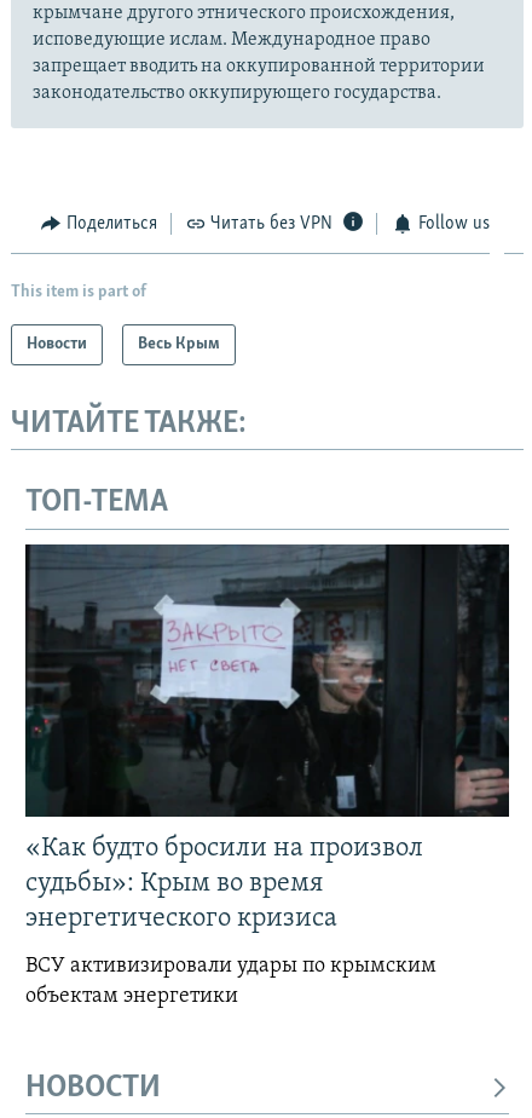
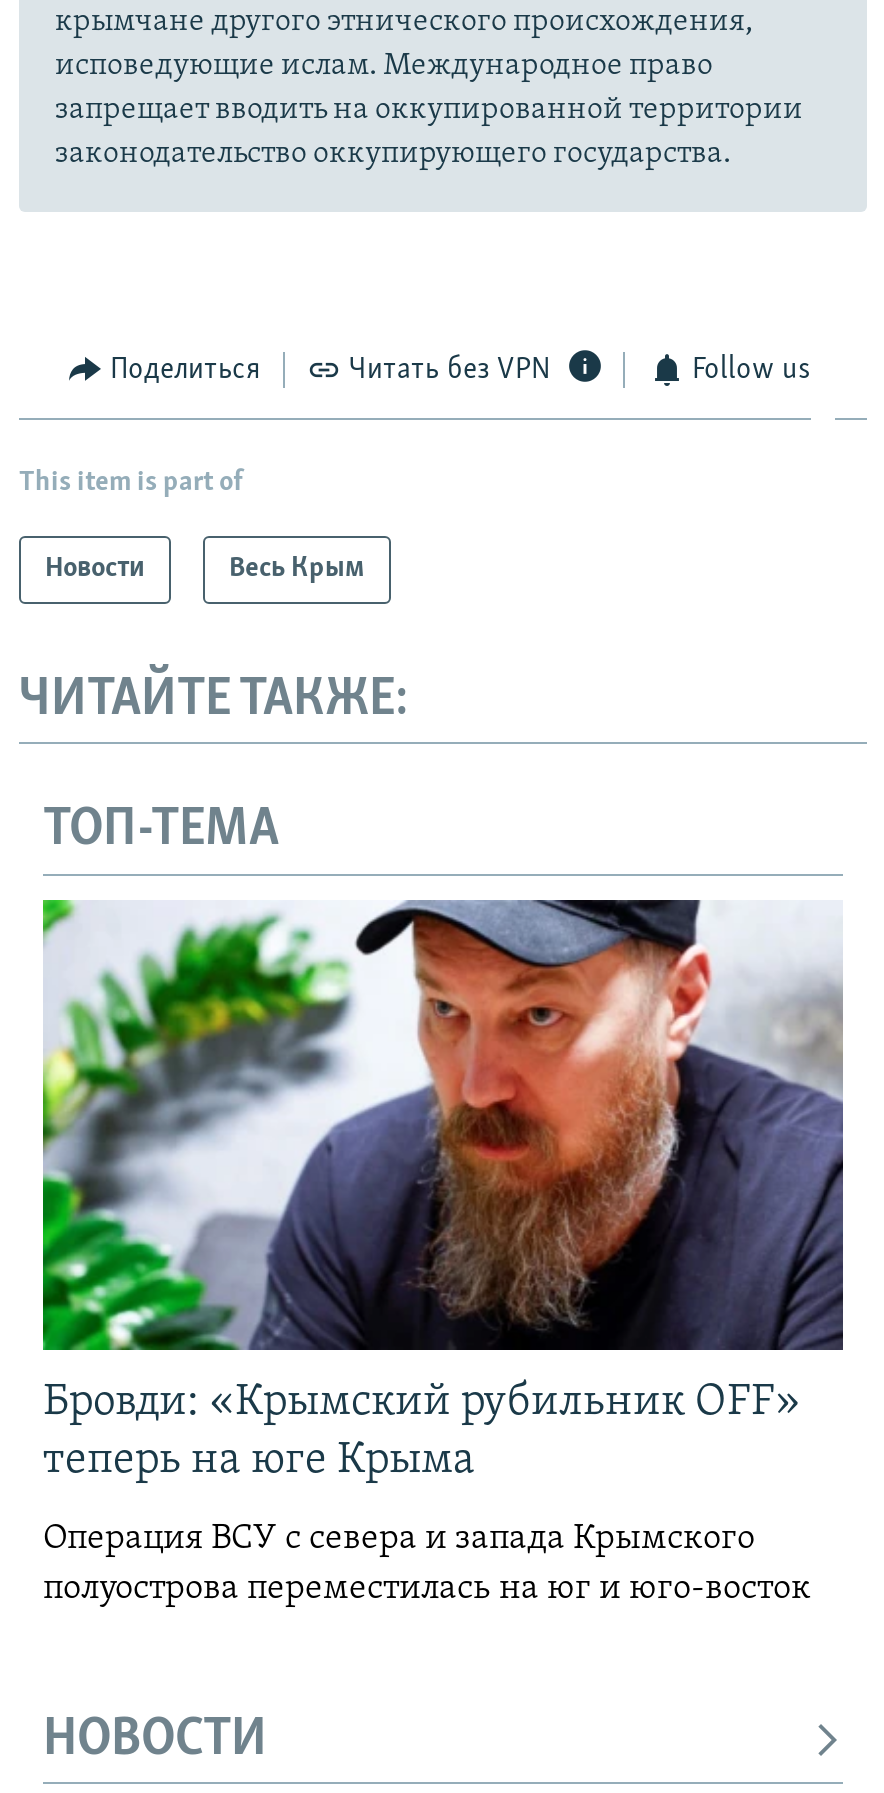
[24,543,510,933] [image] | «Как будто бросили на произвол | судьбы»: Крым во время | энергетического кризиса -> [41,898,845,1484] [image] | Бровди: «Крымский рубильник OFF» | теперь на юге Крыма
[25,954,436,1008] ВСУ активизировали удары по крымским | объектам энергетики -> [43,1520,811,1608] Операция ВСУ с севера и запада Крымского | полуострова переместилась на юг и юго-восток

